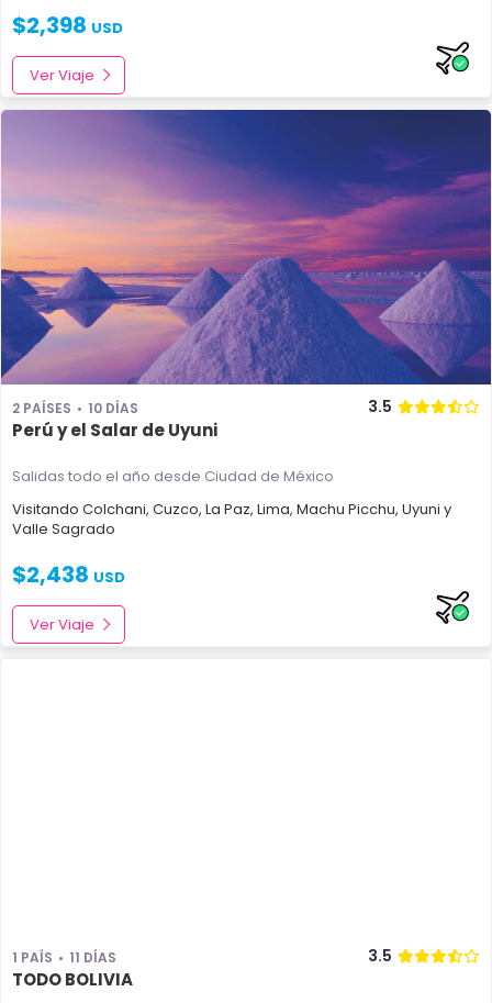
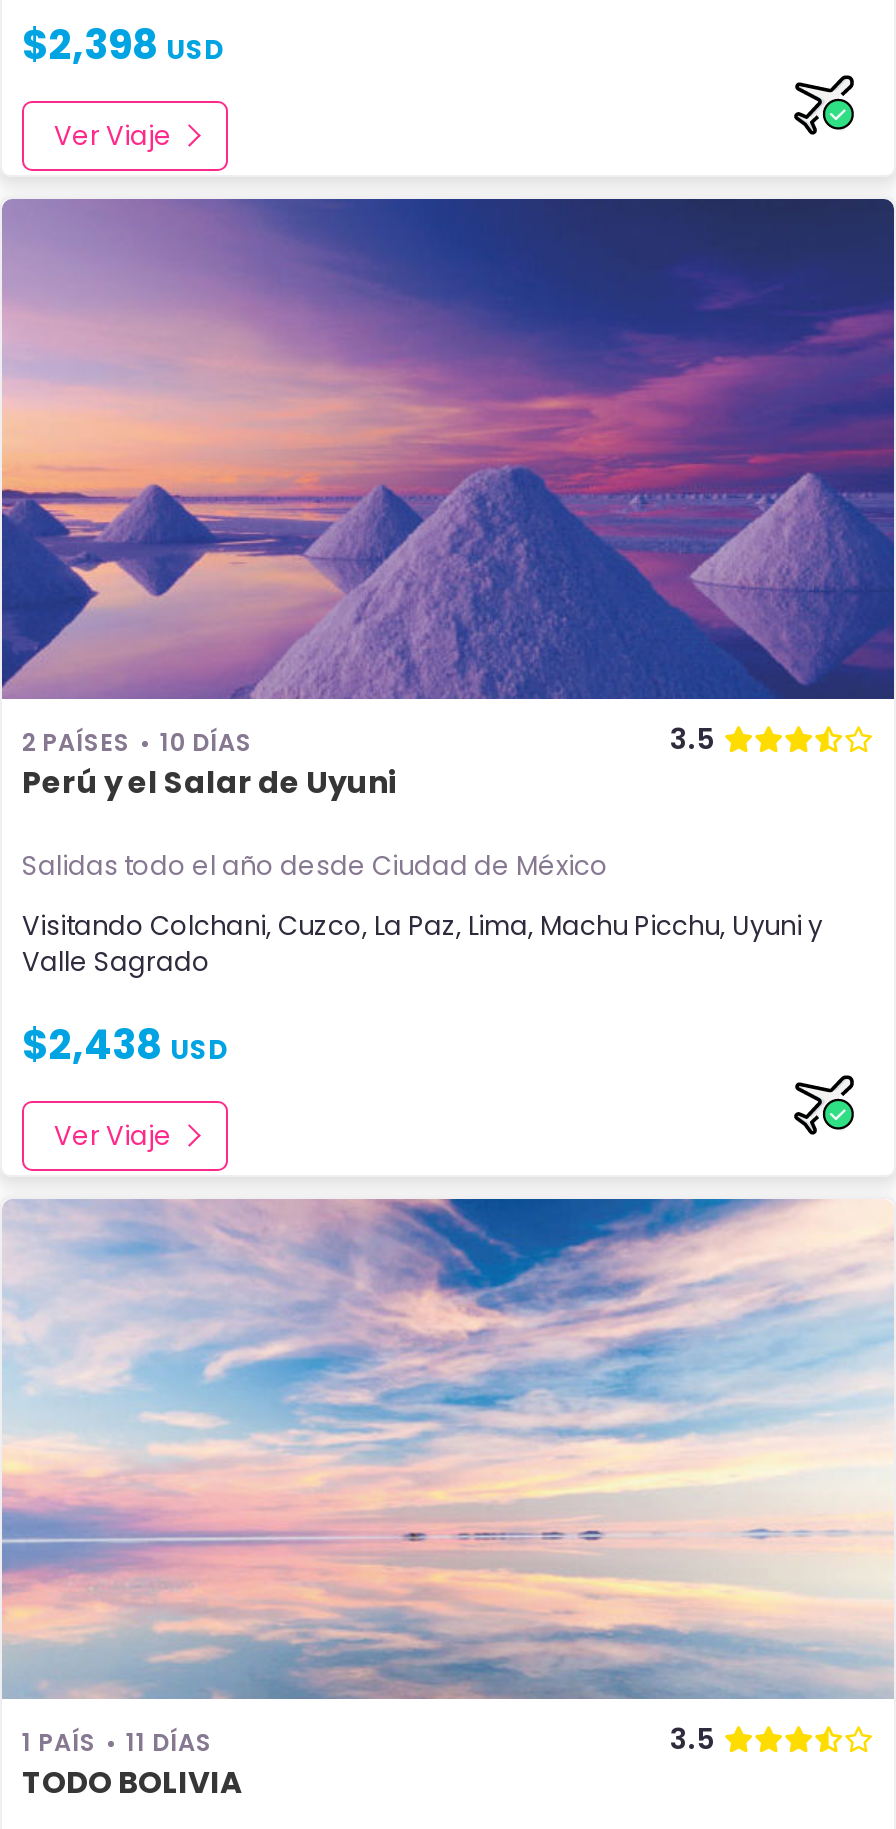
none -> [6,1197,890,1701] [image]

